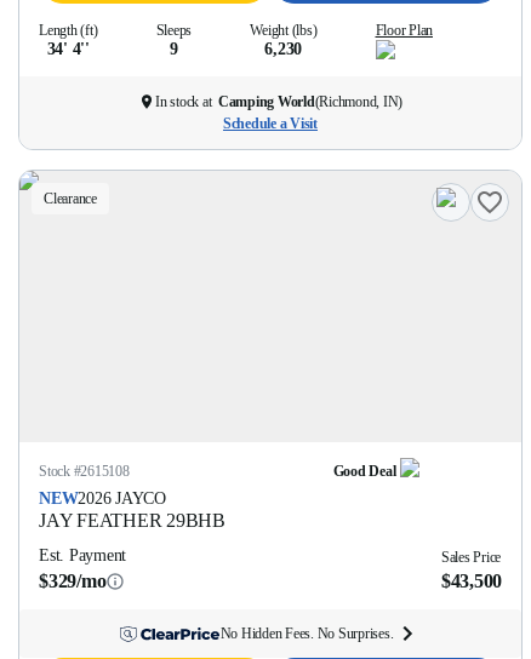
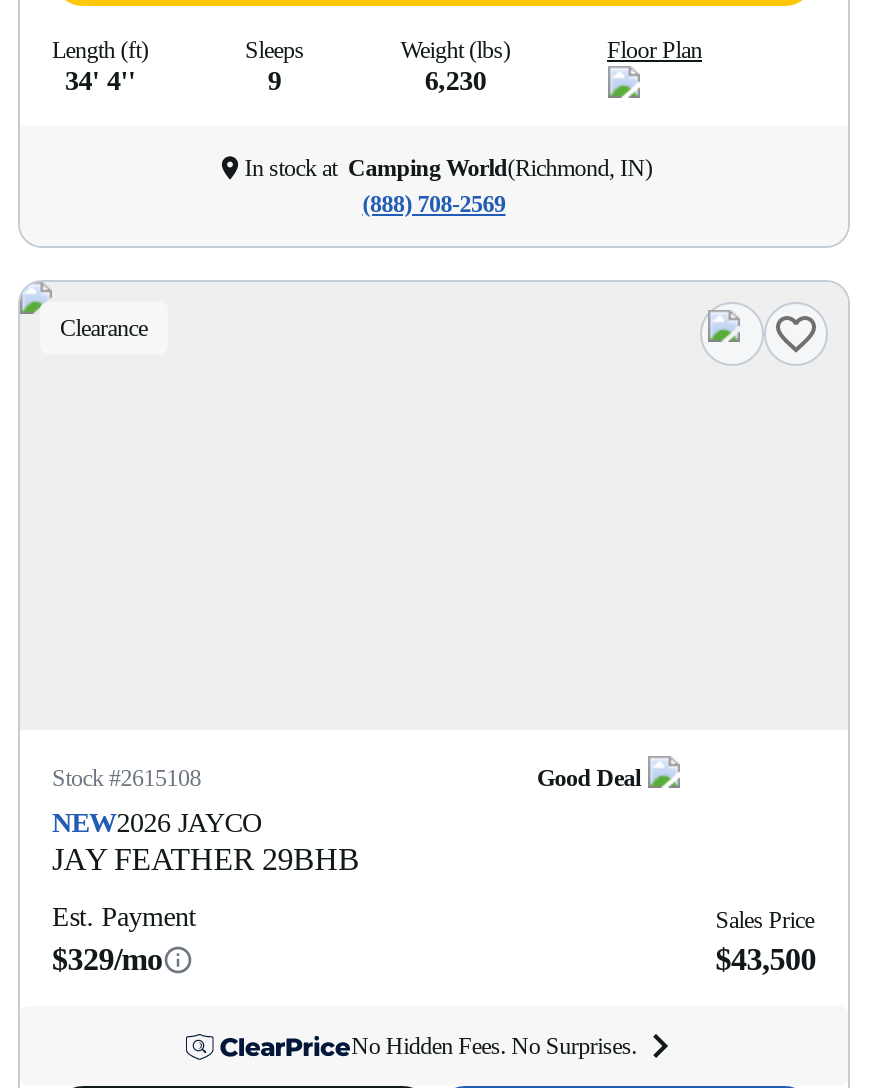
[223,115,318,132] Schedule a Visit -> [362,190,505,218] (888) 708-2569

